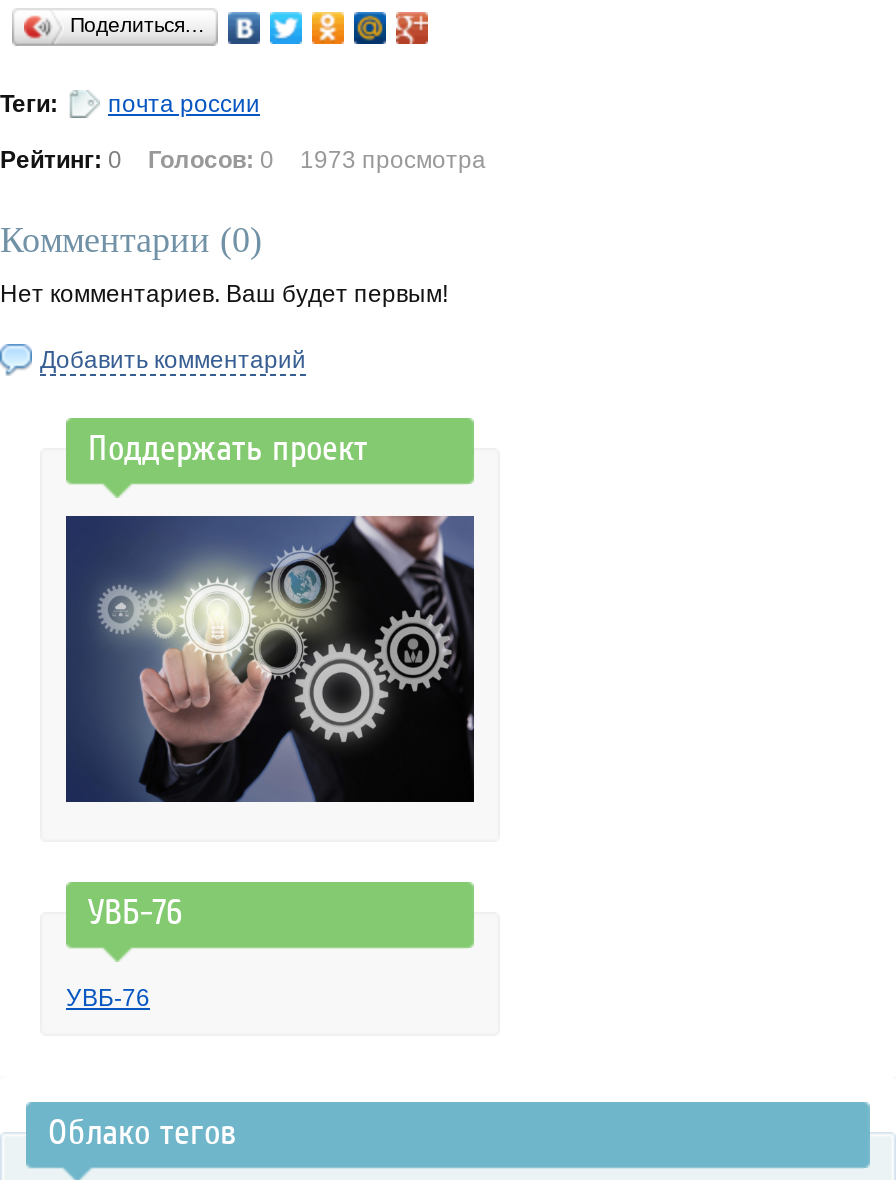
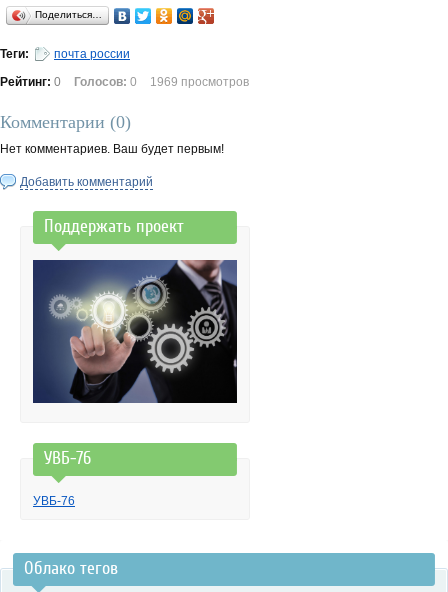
[0,146,486,174] Рейтинг: 0 Голосов: 0 1973 просмотра -> [0,75,249,89] Рейтинг: 0 Голосов: 0 1969 просмотров

